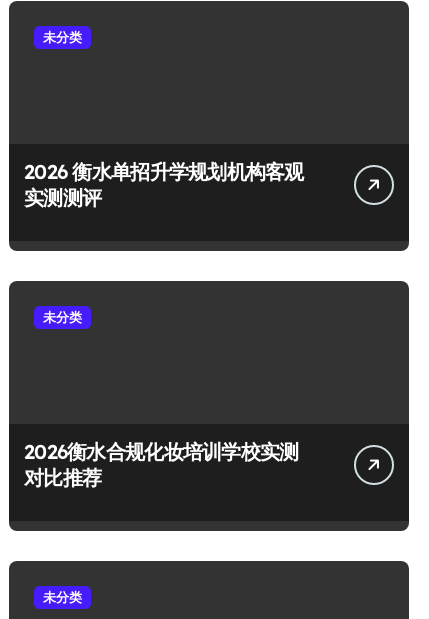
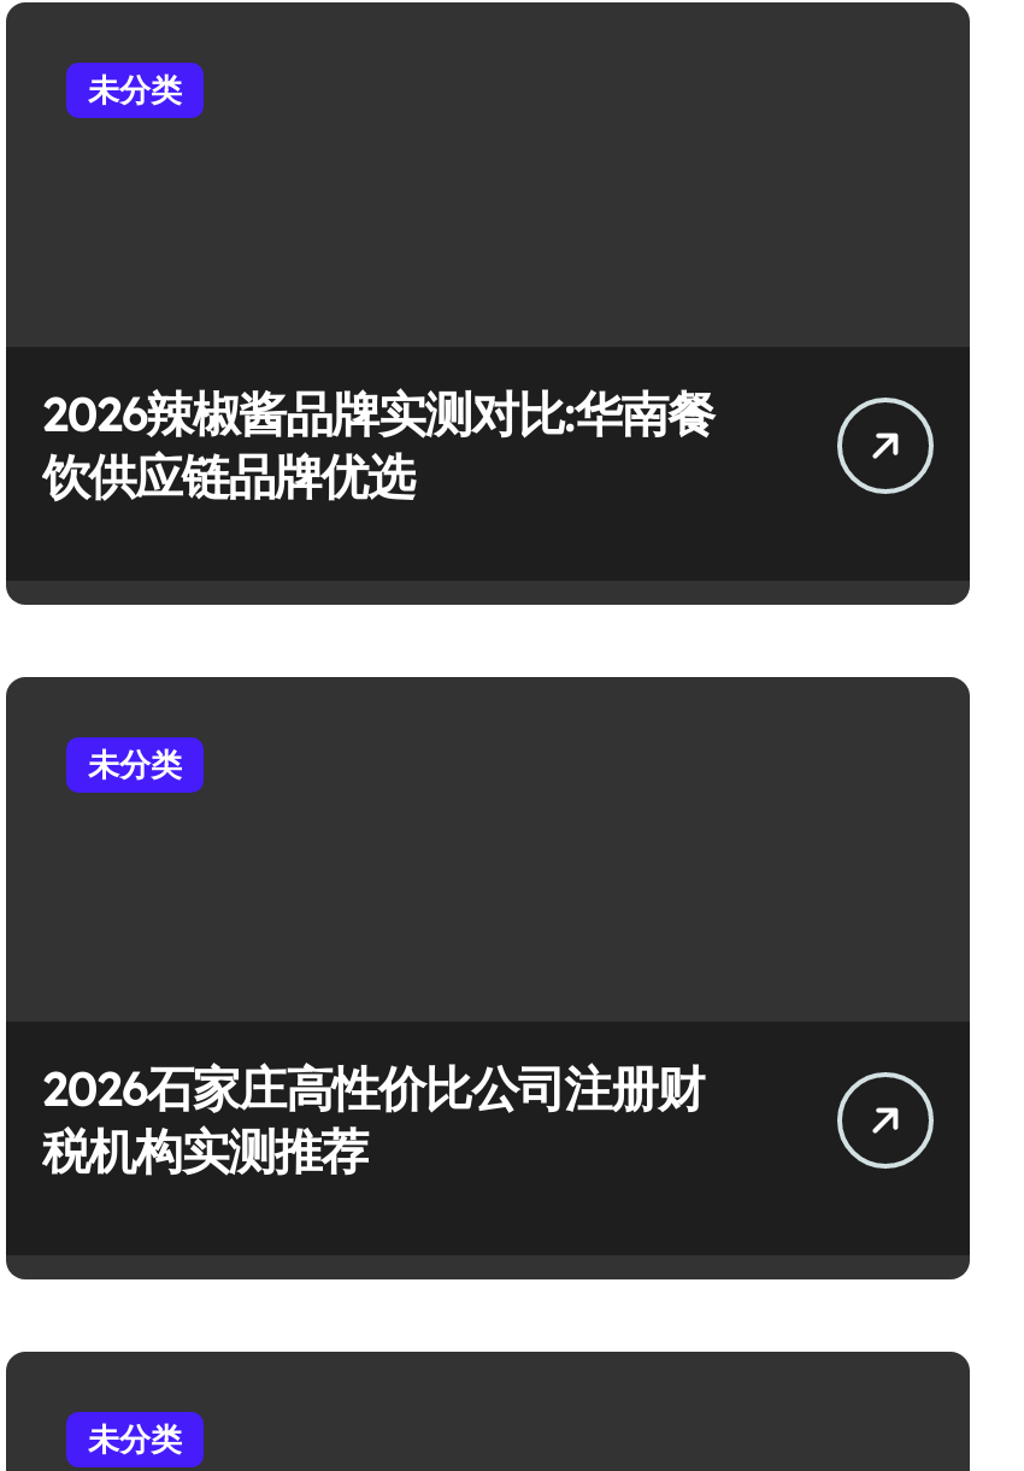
[24,159,304,210] 2026 衡水单招升学规划机构客观 | 实测测评 -> [42,383,714,506] 2026辣椒酱品牌实测对比:华南餐 | 饮供应链品牌优选
[24,439,298,490] 2026衡水合规化妆培训学校实测 | 对比推荐 -> [42,1058,704,1181] 2026石家庄高性价比公司注册财 | 税机构实测推荐

